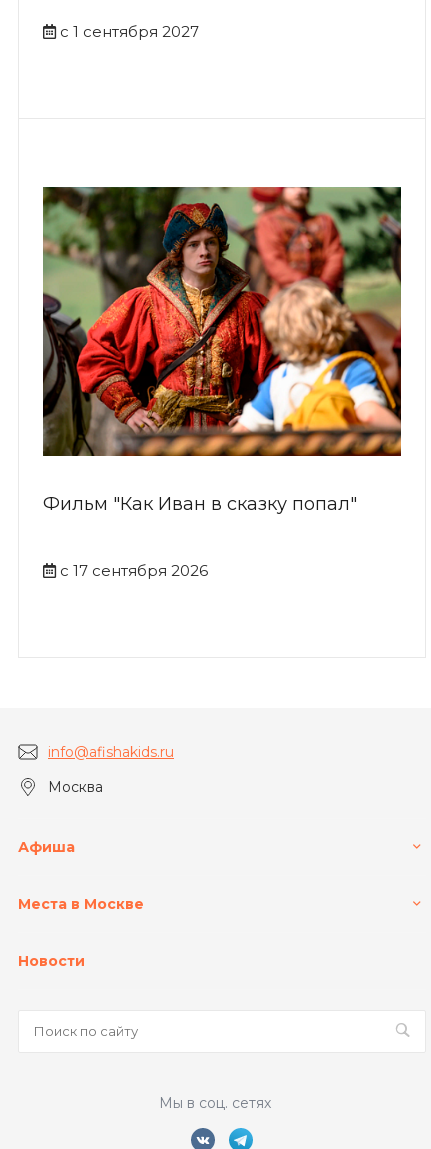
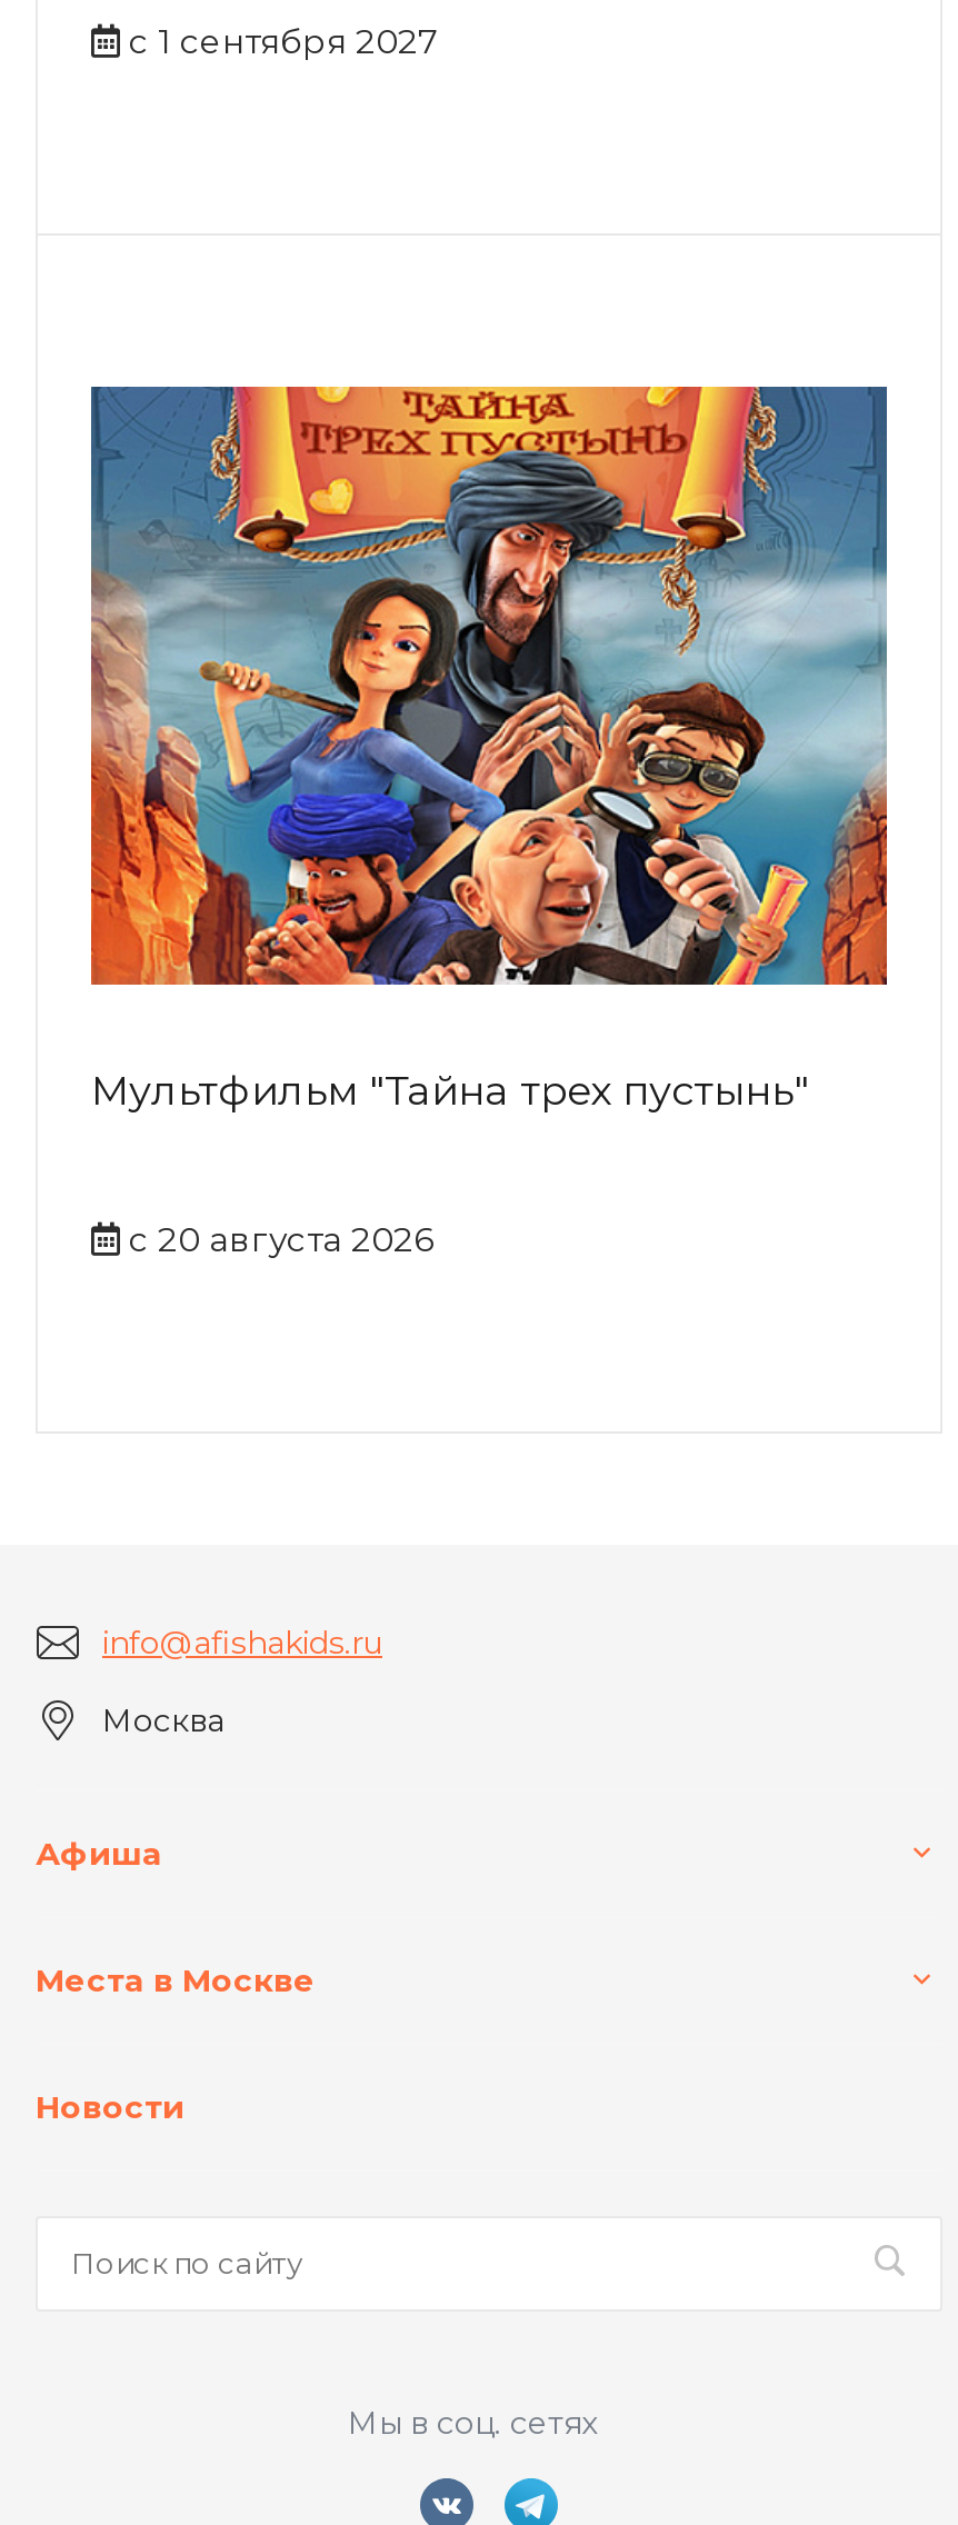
[42,186,402,514] [image] | Фильм "Как Иван в сказку попал" -> [89,385,889,1115] [image] | Мультфильм "Тайна трех пустынь"
[56,560,208,579] с 17 сентября 2026 -> [120,1217,433,1259] с 20 августа 2026

